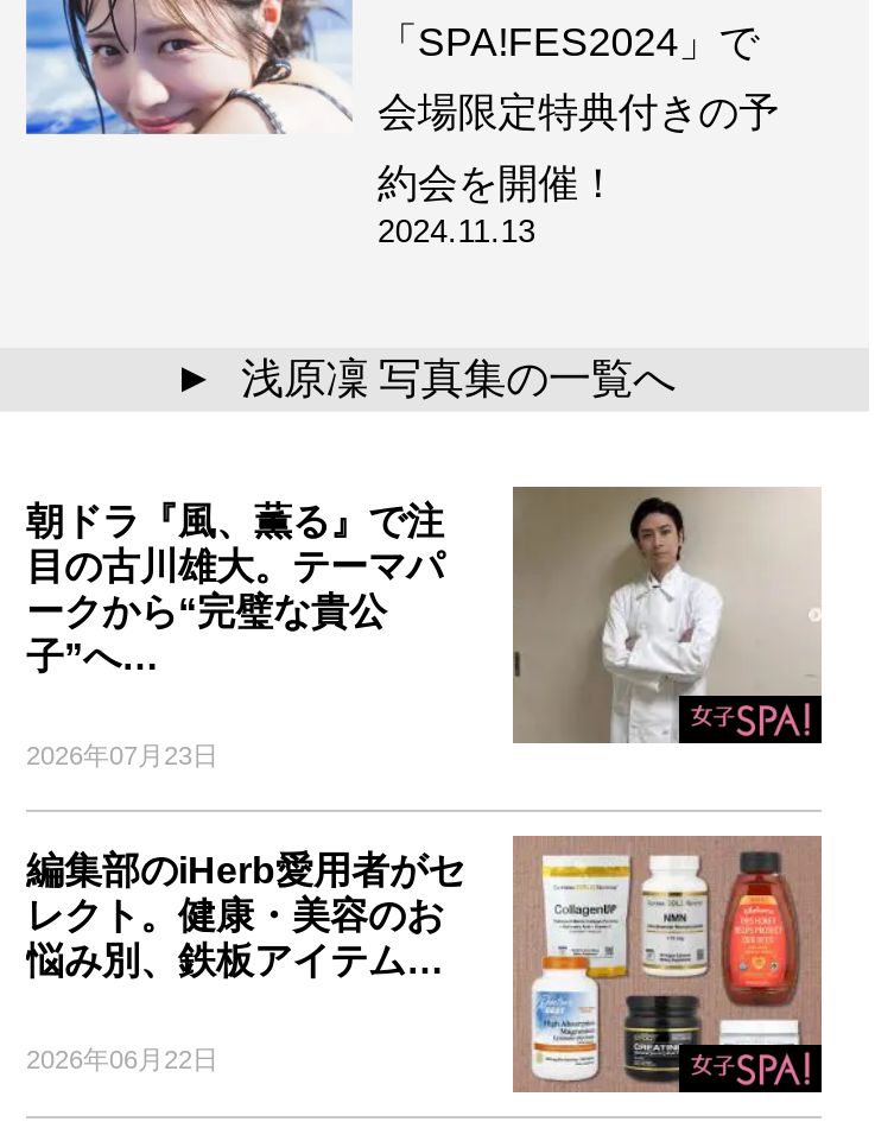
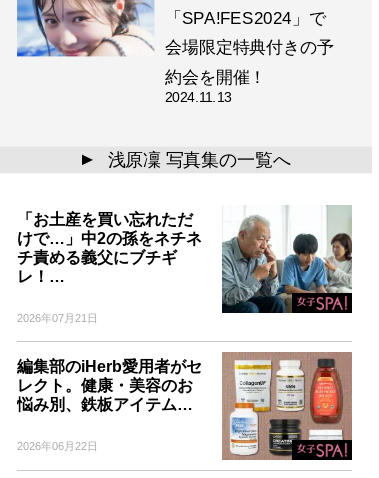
[26,484,822,746] [image] | 朝ドラ『風、薫る』で注 | 目の古川雄大。テーマパ | ークから“完璧な貴公 | 子”へ… -> [17,205,353,314] [image] | 「お土産を買い忘れただ | けで…」中2の孫をネチネ | チ責める義父にブチギ | レ！…
[26,741,218,769] 2026年07月23日 -> [17,312,98,324] 2026年07月21日

